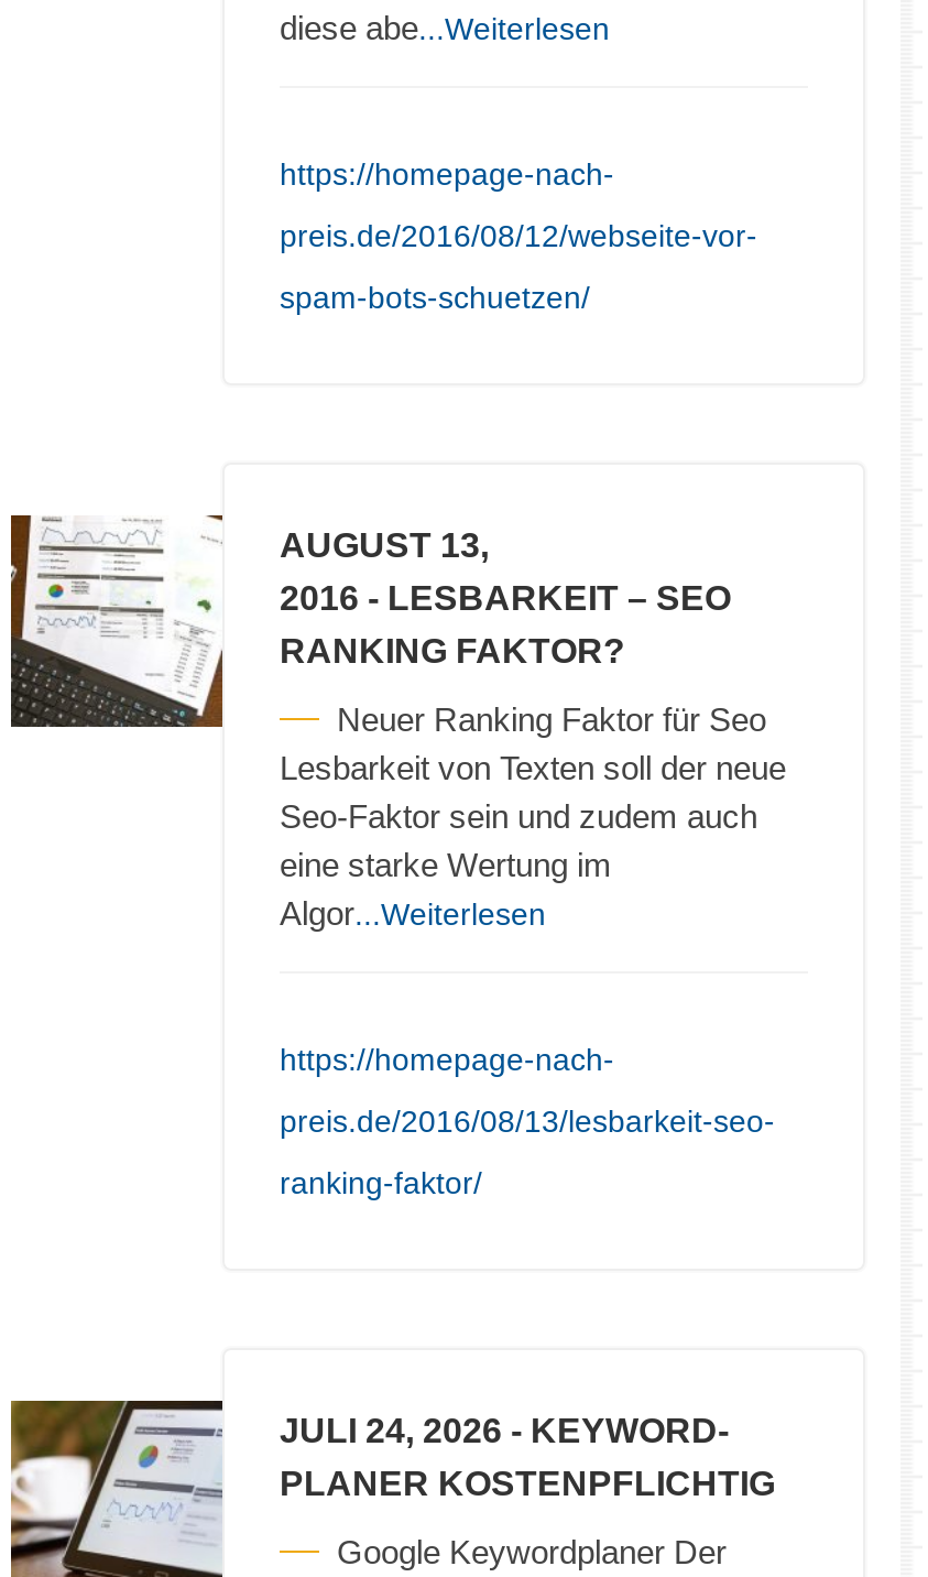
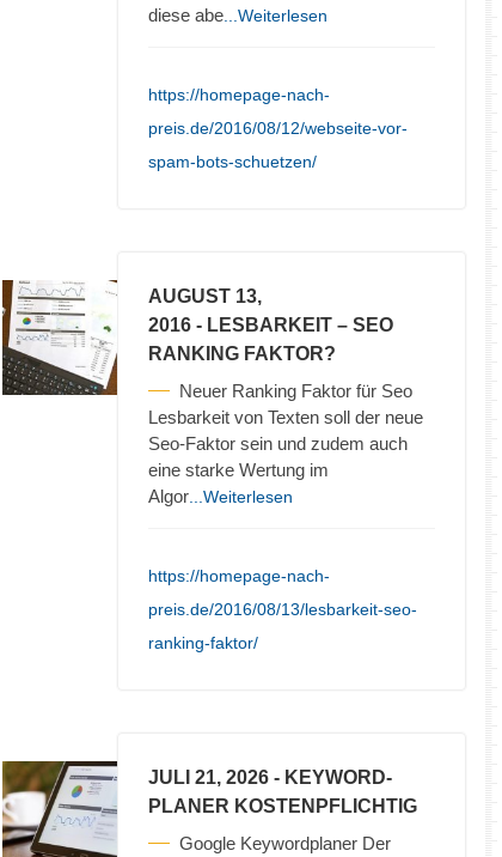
[280,1411,729,1449] JULI 24, 2026 - KEYWORD- -> [148,767,392,787] JULI 21, 2026 - KEYWORD-

